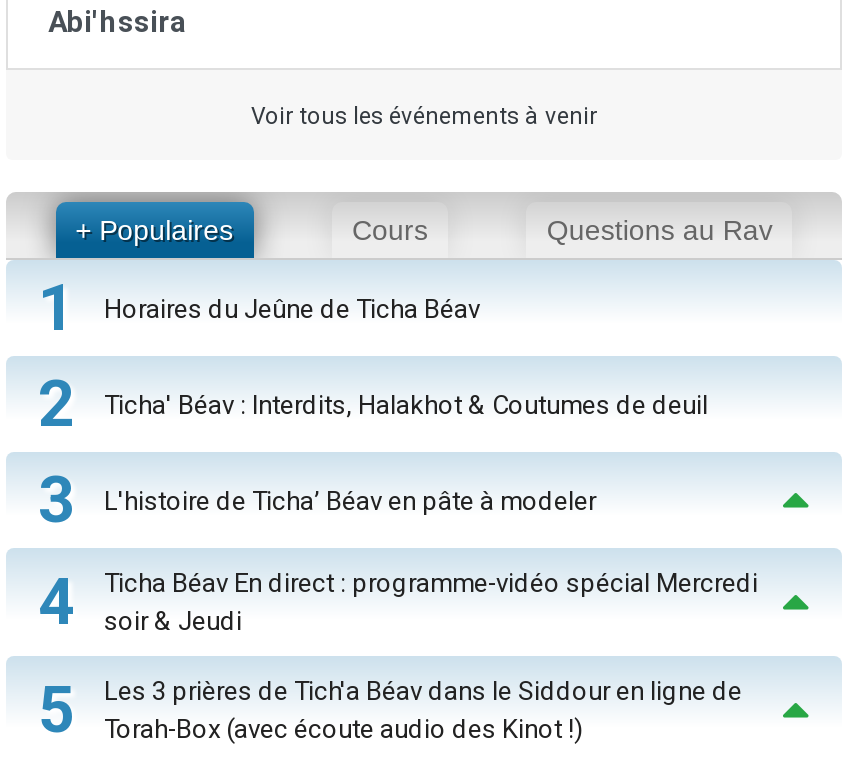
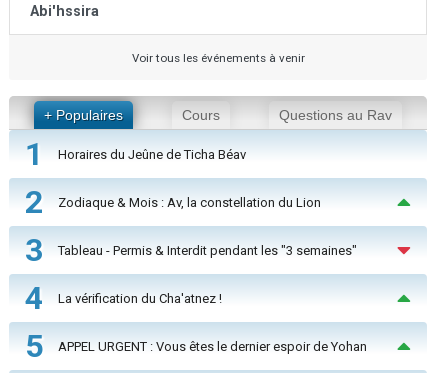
[104,389,708,419] Ticha' Béav : Interdits, Halakhot & Coutumes de deuil -> [58,194,321,209] Zodiaque & Mois : Av, la constellation du Lion
[104,485,596,515] L'histoire de Ticha’ Béav en pâte à modeler -> [58,242,357,257] Tableau - Permis & Interdit pendant les "3 semaines"
[104,568,758,636] Ticha Béav En direct : programme-vidéo spécial Mercredi | soir & Jeudi -> [58,290,222,305] La vérification du Cha'atnez !
[104,676,742,744] Les 3 prières de Tich'a Béav dans le Siddour en ligne de | Torah-Box (avec écoute audio des Kinot !) -> [58,338,367,353] APPEL URGENT : Vous êtes le dernier espoir de Yohan

